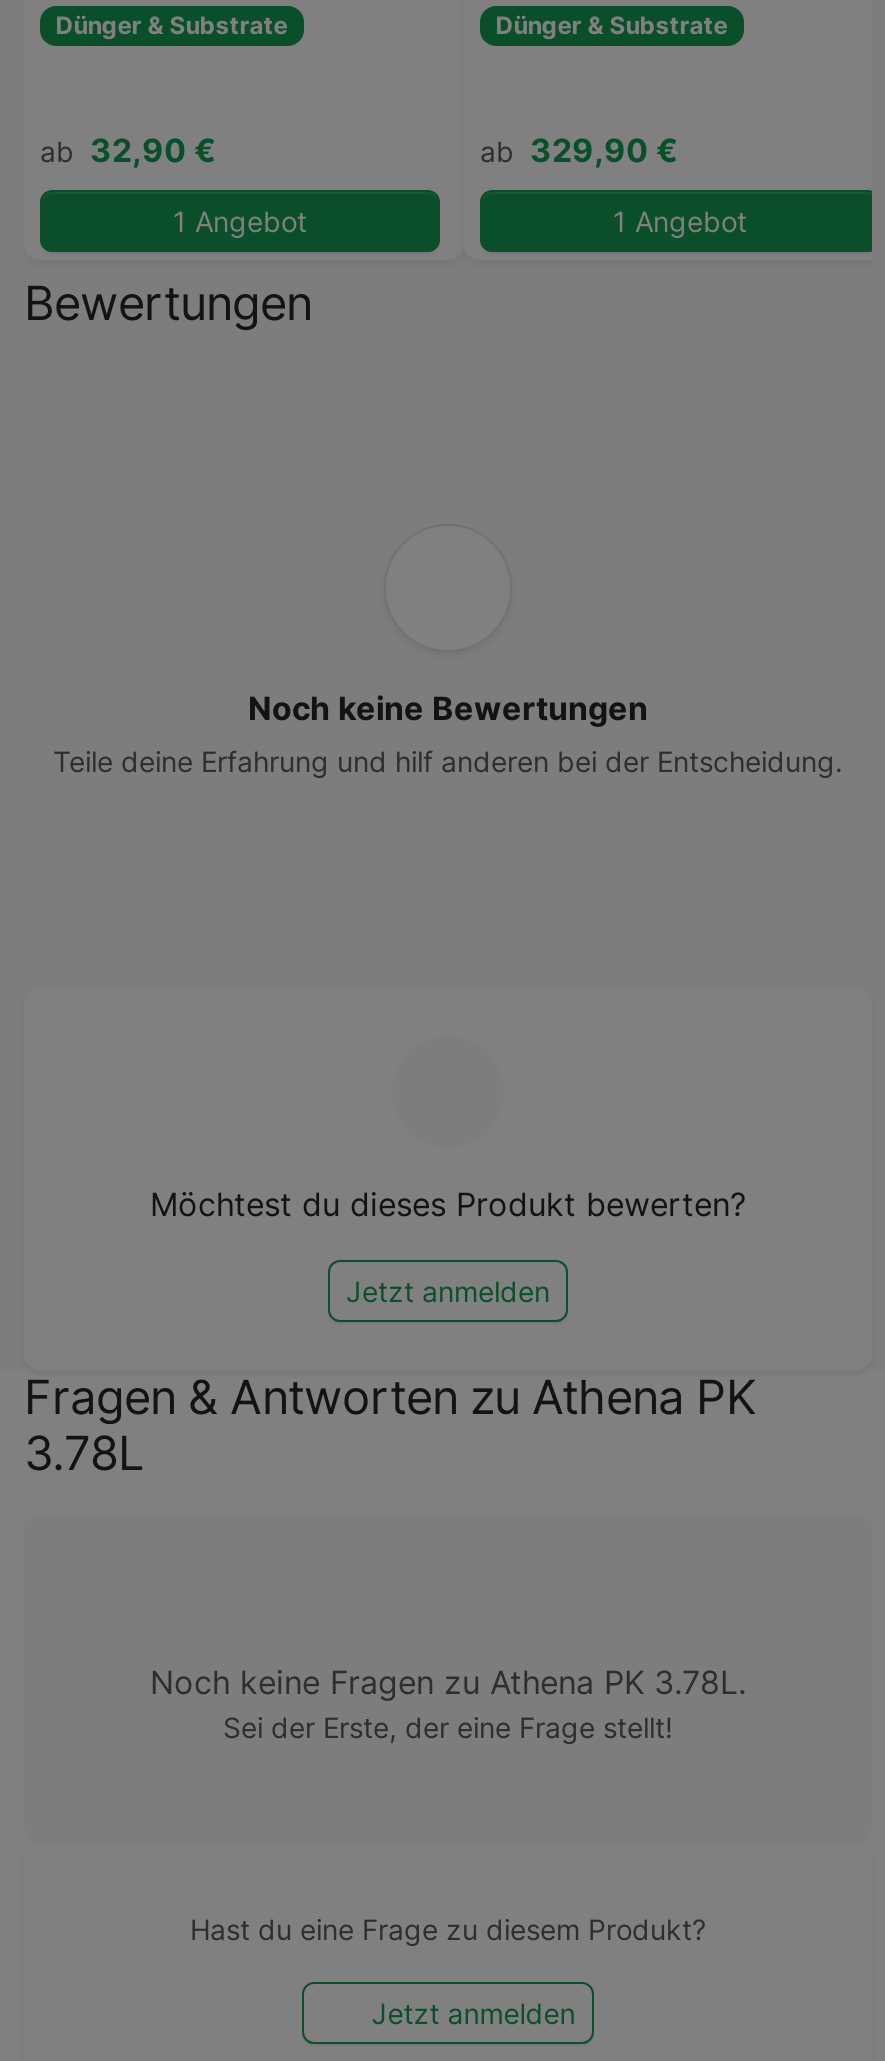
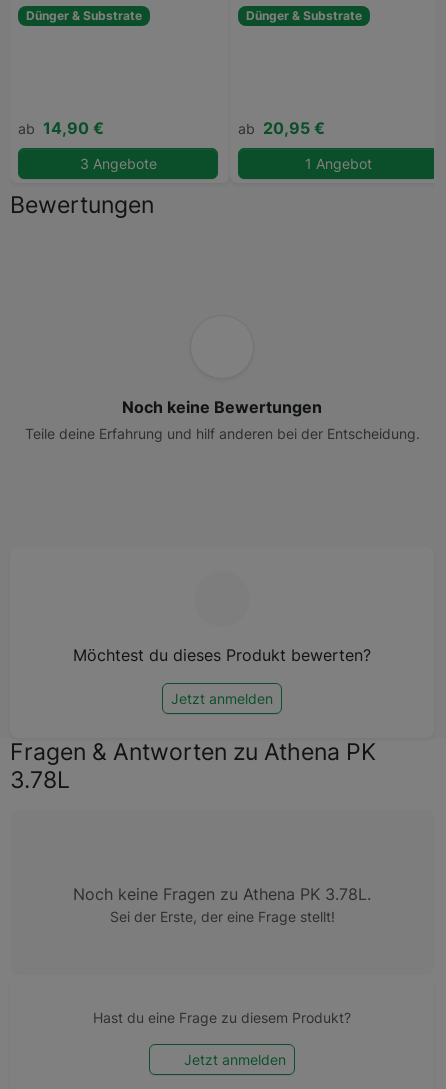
[40,130,216,170] ab 32,90 € -> [18,118,104,138] ab 14,90 €
[480,130,678,170] ab 329,90 € -> [238,118,325,138] ab 20,95 €
[173,204,307,238] 1 Angebot -> [79,155,156,172] 3 Angebote

